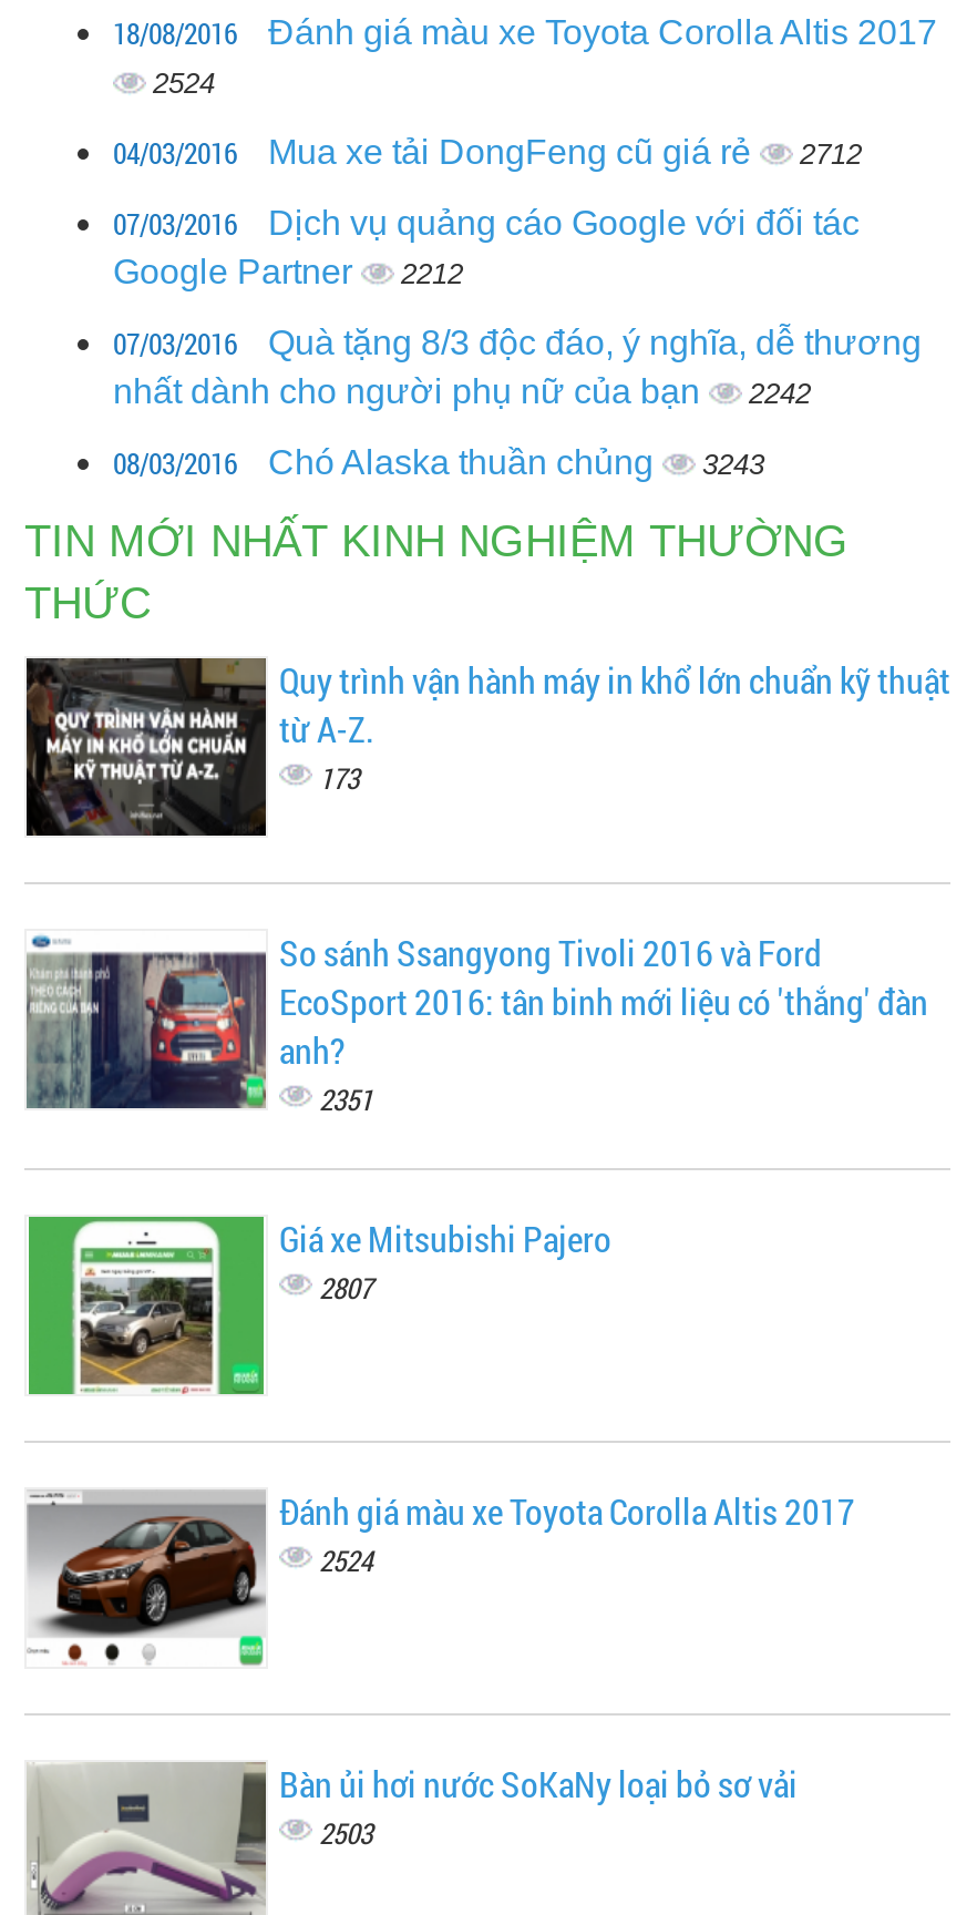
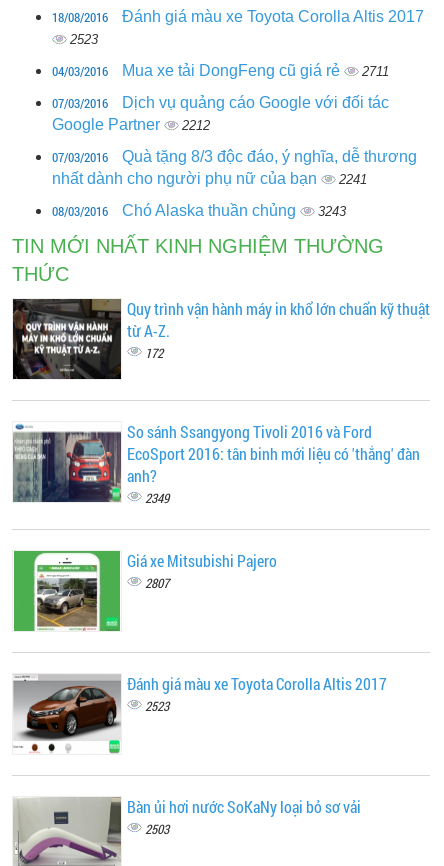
[153,66,215,99] 2524 -> [70,32,98,47] 2523
[113,133,862,172] 04/03/2016 Mua xe tải DongFeng cũ giá rẻ 2712 -> [52,62,389,80] 04/03/2016 Mua xe tải DongFeng cũ giá rẻ 2711
[113,372,811,410] nhất dành cho người phụ nữ của bạn 2242 -> [52,170,367,187] nhất dành cho người phụ nữ của bạn 2241
[319,758,359,797] 173 -> [145,344,163,362] 172
[319,1079,372,1119] 2351 -> [145,489,169,507] 2349
[319,1540,372,1580] 2524 -> [145,697,169,715] 2523

